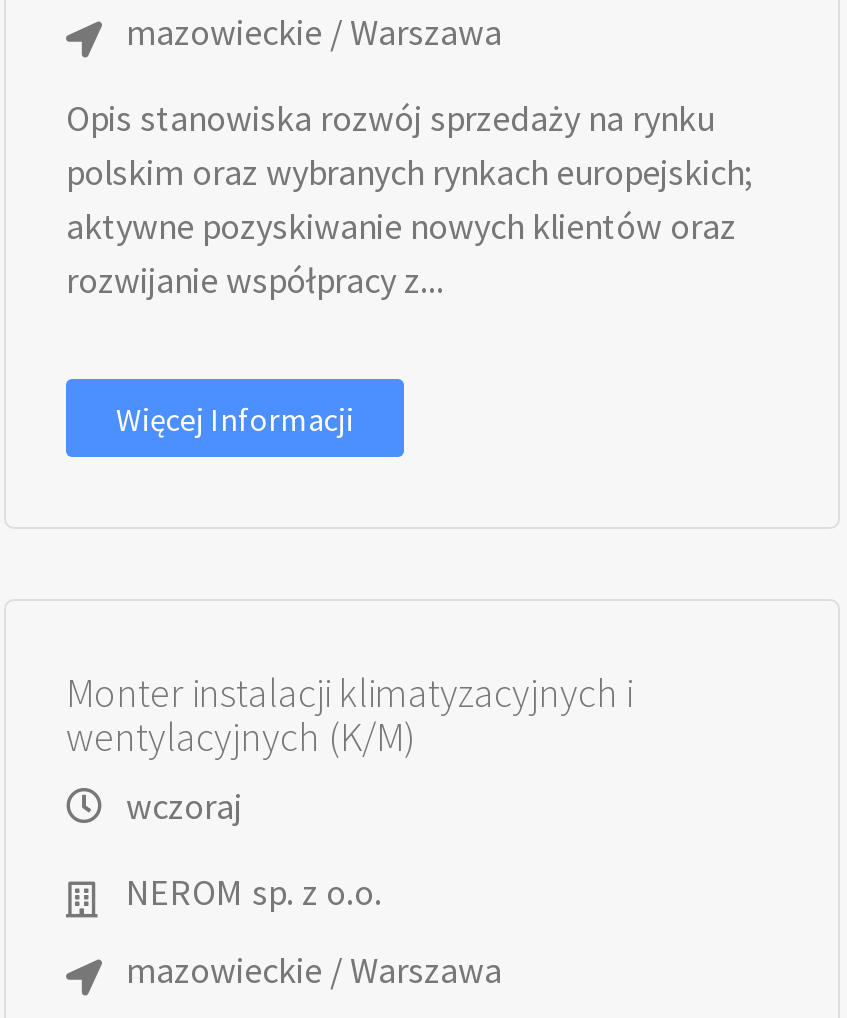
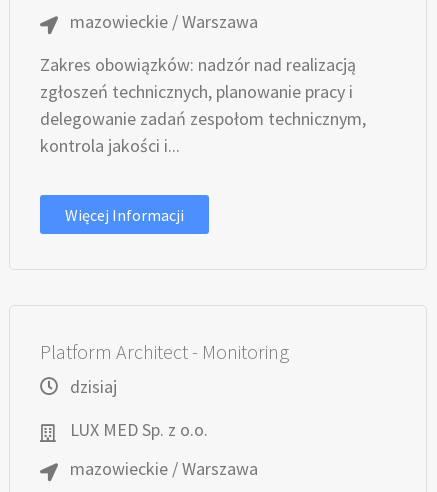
[66,95,752,303] Opis stanowiska rozwój sprzedaży na rynku | polskim oraz wybranych rynkach europejskich; | aktywne pozyskiwanie nowych klientów oraz | rozwijanie współpracy z... -> [40,53,366,157] Zakres obowiązków: nadzór nad realizacją | zgłoszeń technicznych, planowanie pracy i | delegowanie zadań zespołom technicznym, | kontrola jakości i...
[66,667,632,829] Monter instalacji klimatyzacyjnych i | wentylacyjnych (K/M) | wczoraj -> [40,339,289,398] Platform Architect - Monitoring | dzisiaj
[126,869,382,915] NEROM sp. z o.o. -> [70,418,208,441] LUX MED Sp. z o.o.

